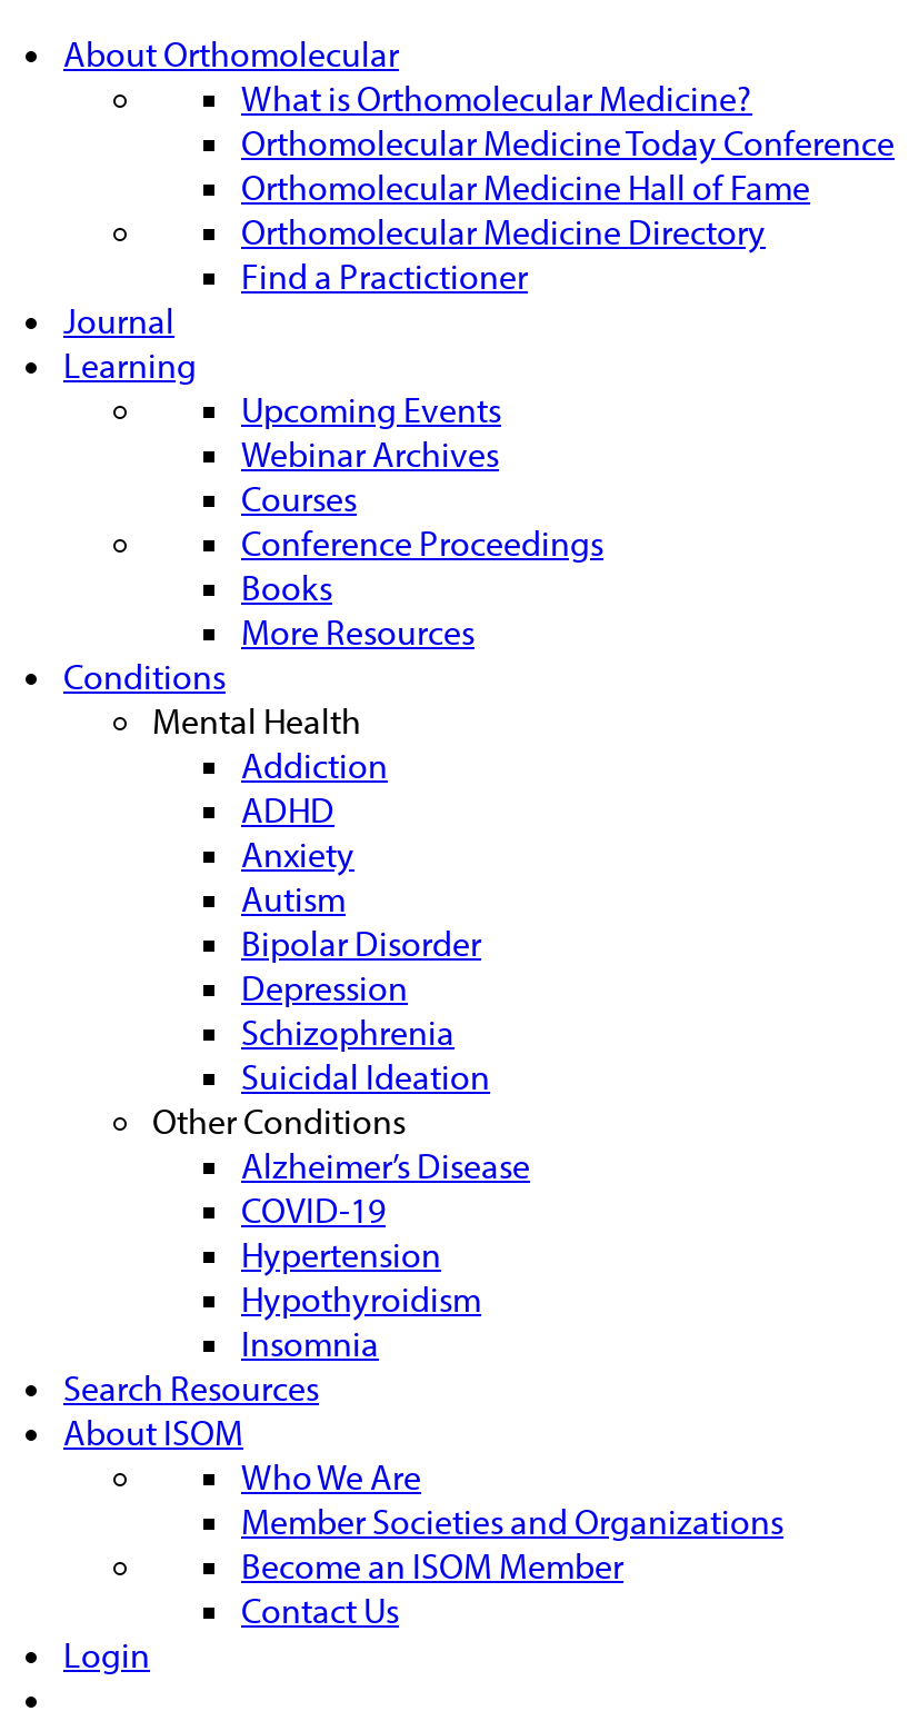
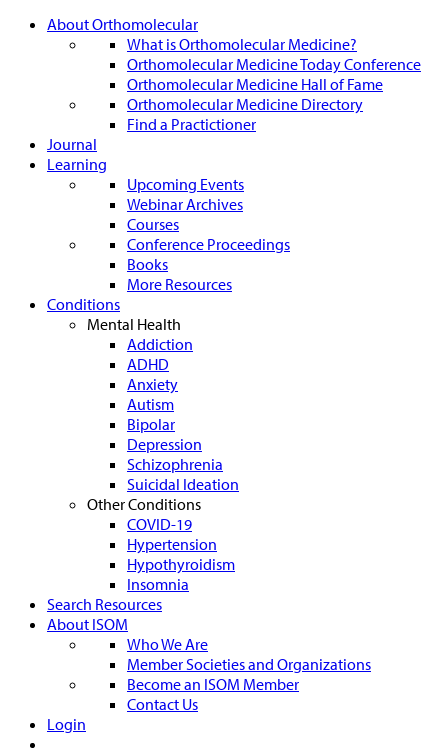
[241,921,481,965] Bipolar Disorder -> [127,414,175,434] Bipolar
[241,1143,530,1187] Alzheimer’s Disease -> none

